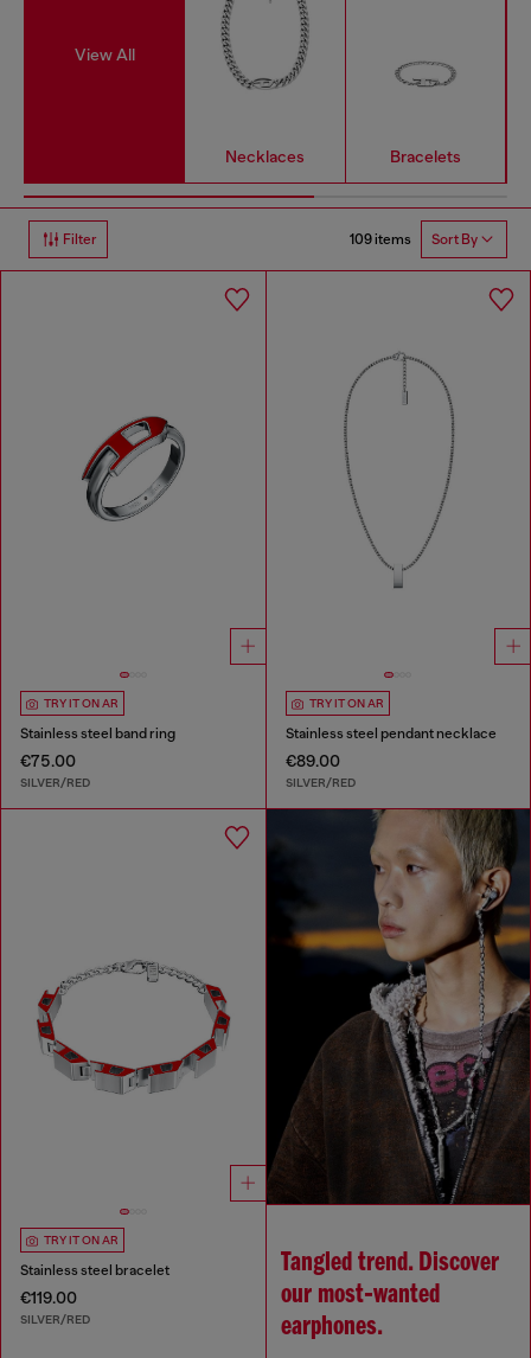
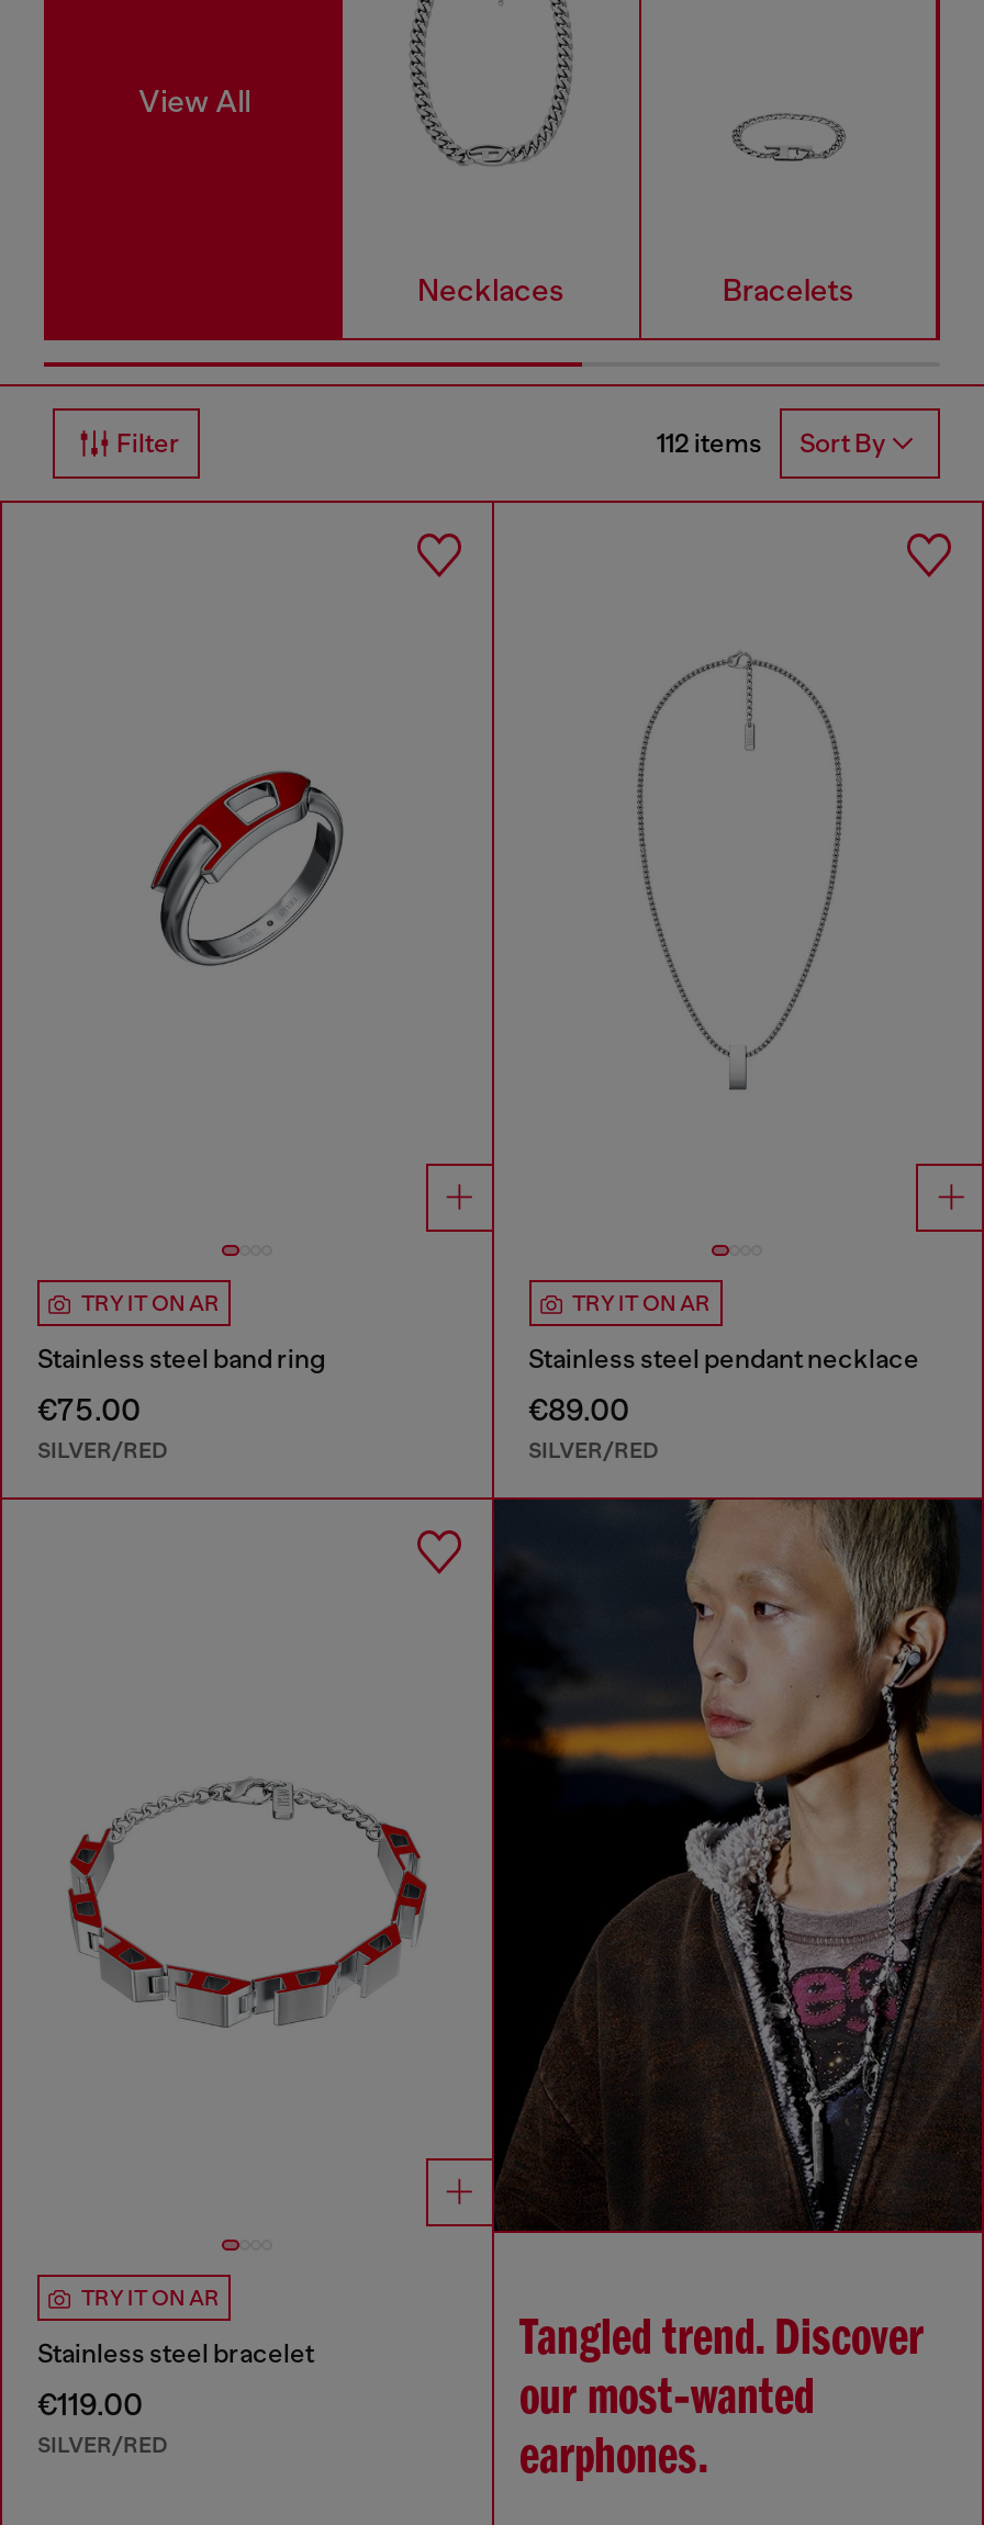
[350,231,478,248] 109 items Sort By -> [657,428,885,460] 112 items Sort By

